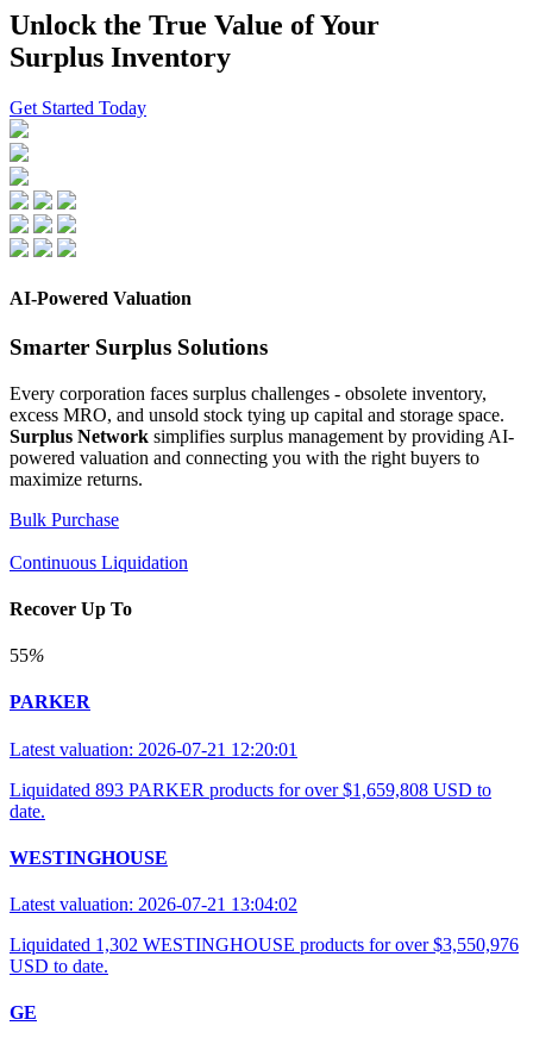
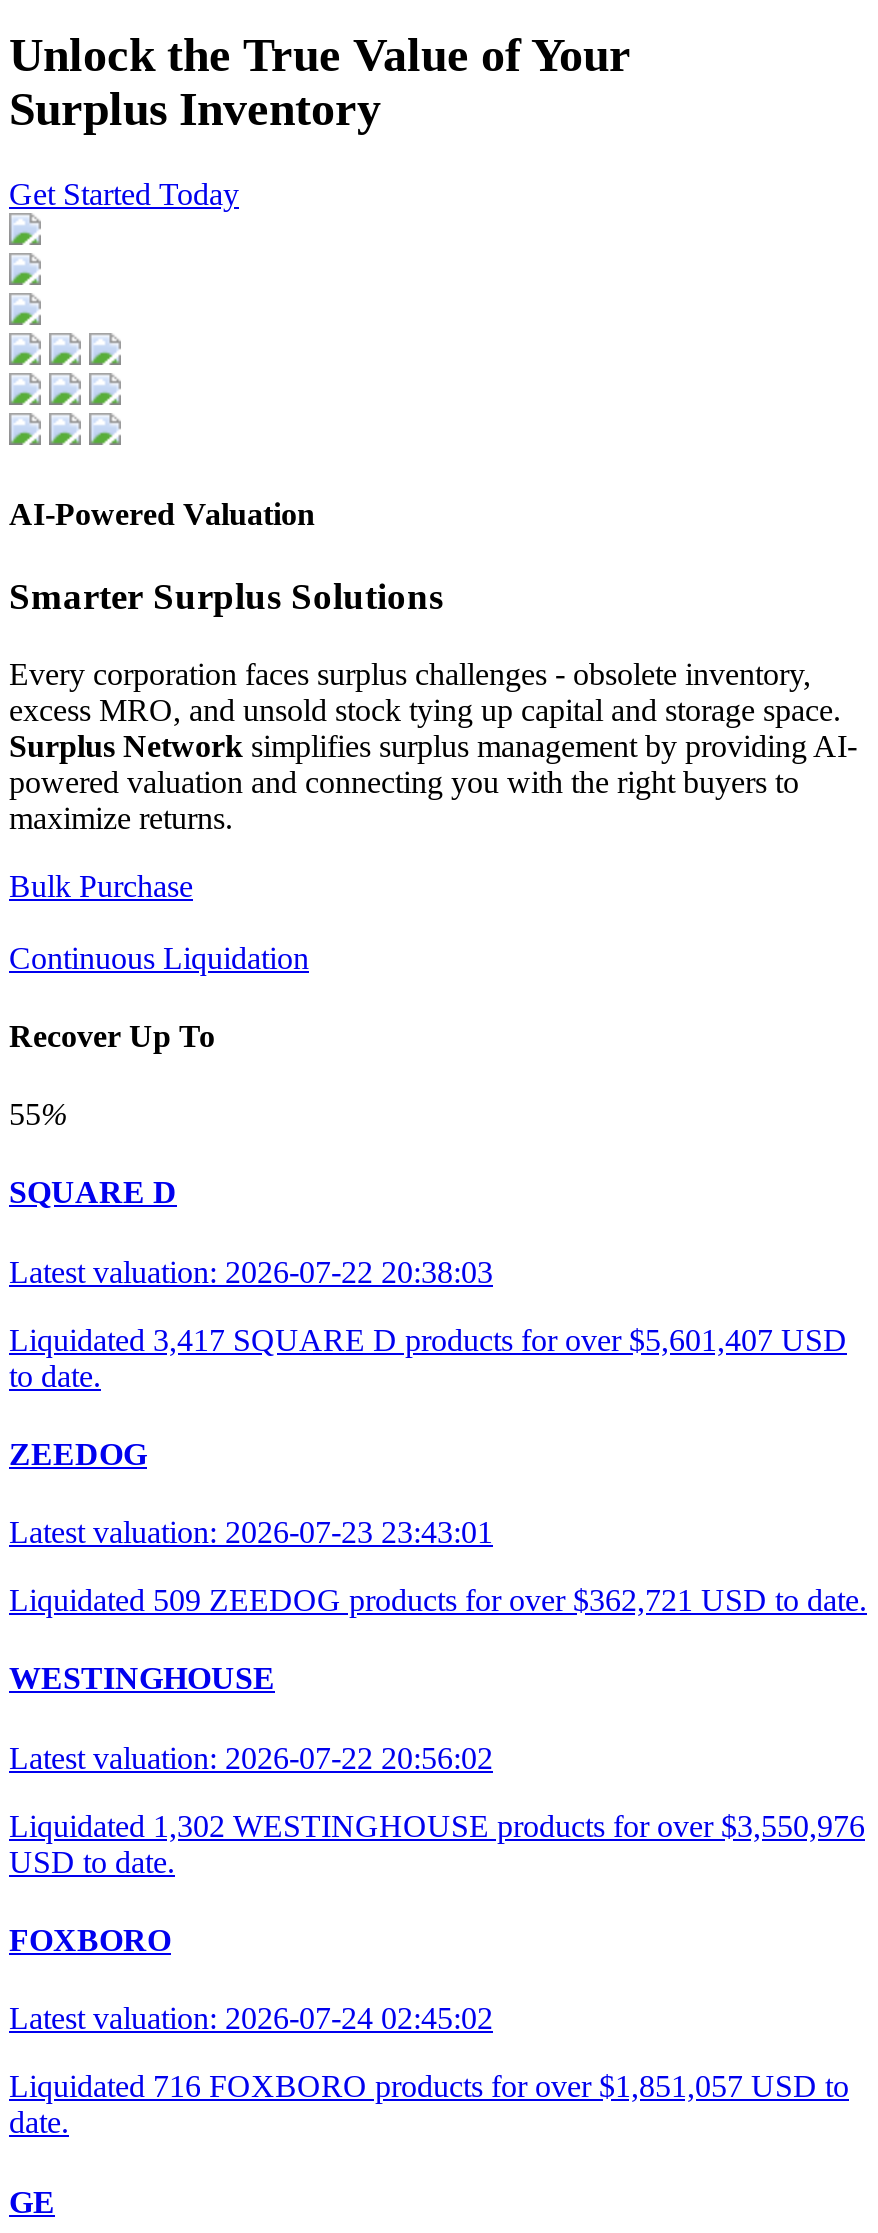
[10,692,491,821] PARKER | Latest valuation: 2026-07-21 12:20:01 | Liquidated 893 PARKER products for over $1,659,808 USD to | date. -> [9,1176,867,1617] SQUARE D | Latest valuation: 2026-07-22 20:38:03 | Liquidated 3,417 SQUARE D products for over $5,601,407 USD | to date. | ZEEDOG | Latest valuation: 2026-07-23 23:43:01 | Liquidated 509 ZEEDOG products for over $362,721 USD to date.
[10,894,297,914] Latest valuation: 2026-07-21 13:04:02 -> [9,1740,493,1774] Latest valuation: 2026-07-22 20:56:02
none -> [9,1923,849,2140] FOXBORO | Latest valuation: 2026-07-24 02:45:02 | Liquidated 716 FOXBORO products for over $1,851,057 USD to | date.

